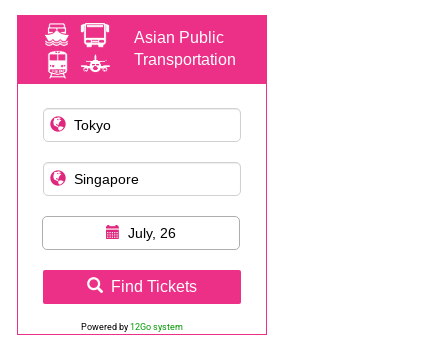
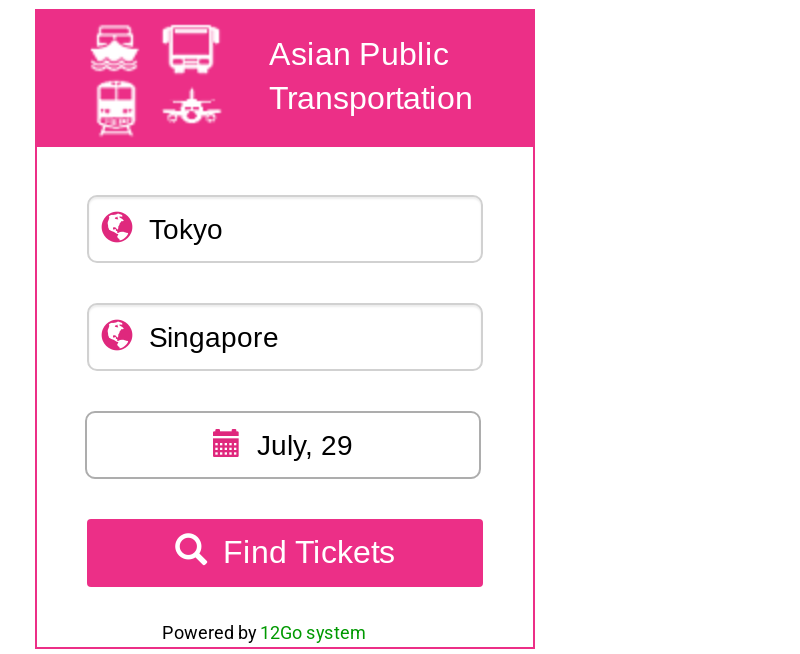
[128,224,176,240] July, 26 -> [257,428,353,460] July, 29

